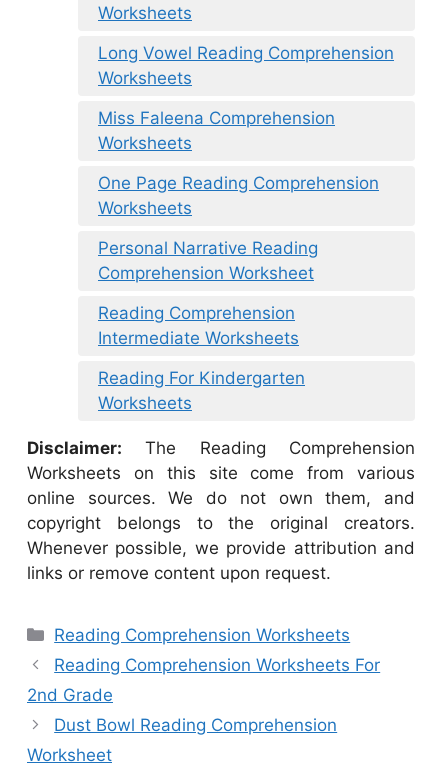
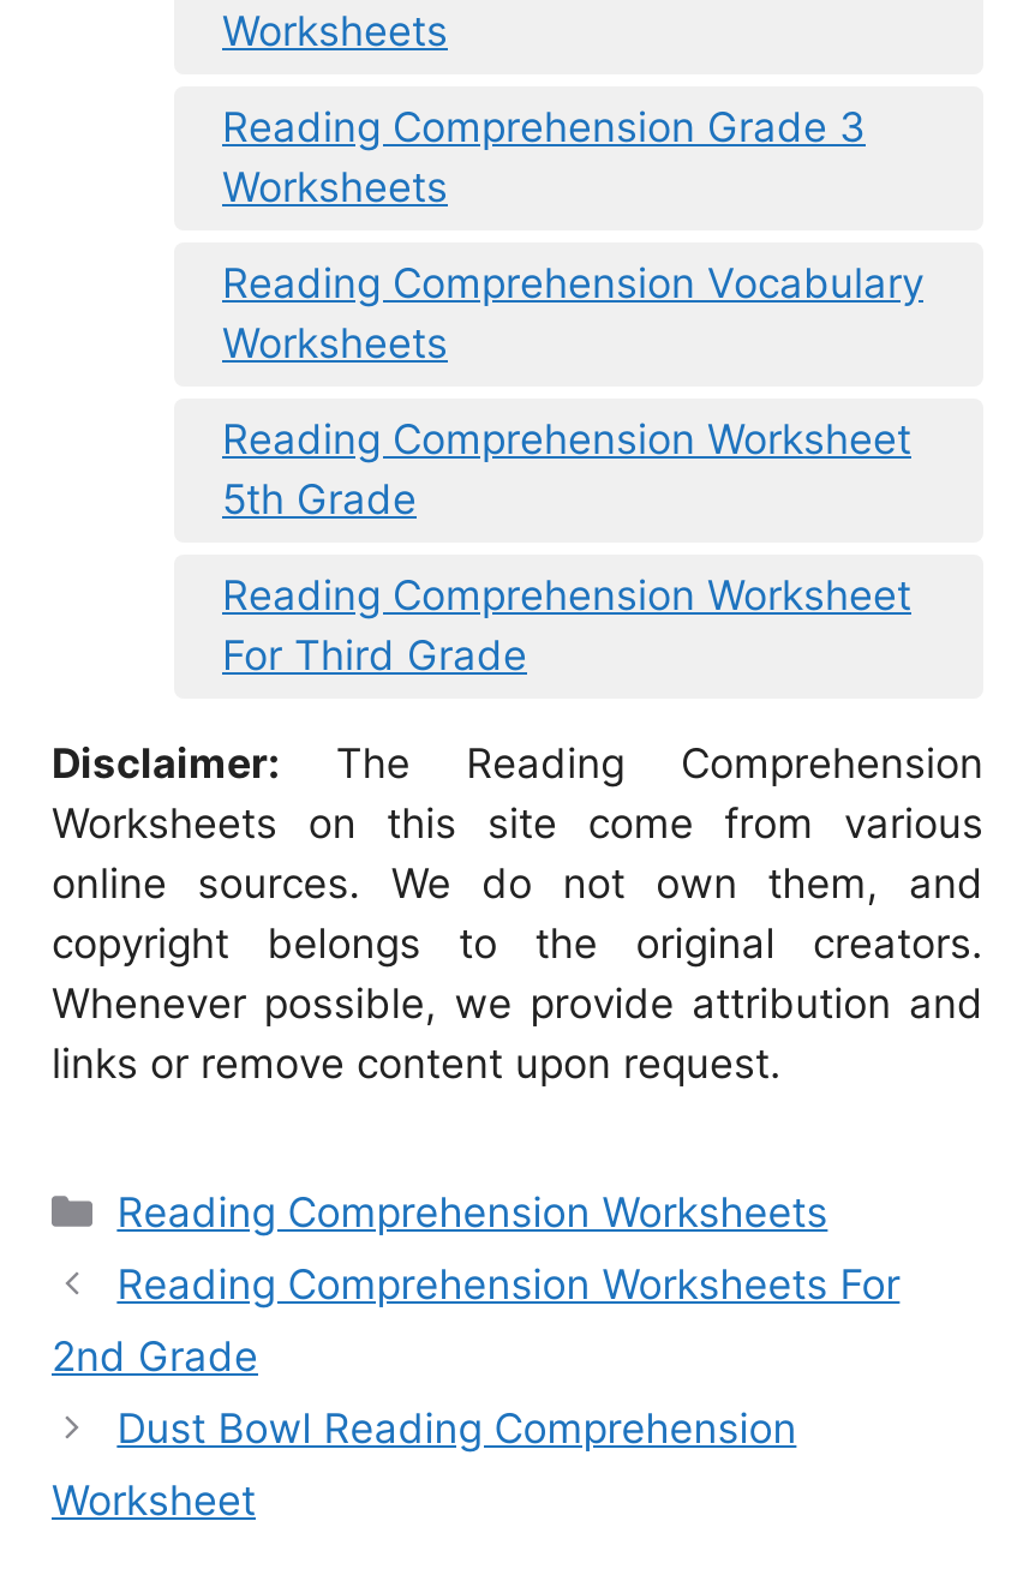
[98,43,394,63] Long Vowel Reading Comprehension -> [222,103,866,151] Reading Comprehension Grade 3
[98,108,335,128] Miss Faleena Comprehension -> [222,259,923,307] Reading Comprehension Vocabulary
[98,173,379,413] One Page Reading Comprehension | Worksheets | Personal Narrative Reading | Comprehension Worksheet | Reading Comprehension | Intermediate Worksheets | Reading For Kindergarten | Worksheets -> [222,415,911,679] Reading Comprehension Worksheet | 5th Grade | Reading Comprehension Worksheet | For Third Grade

